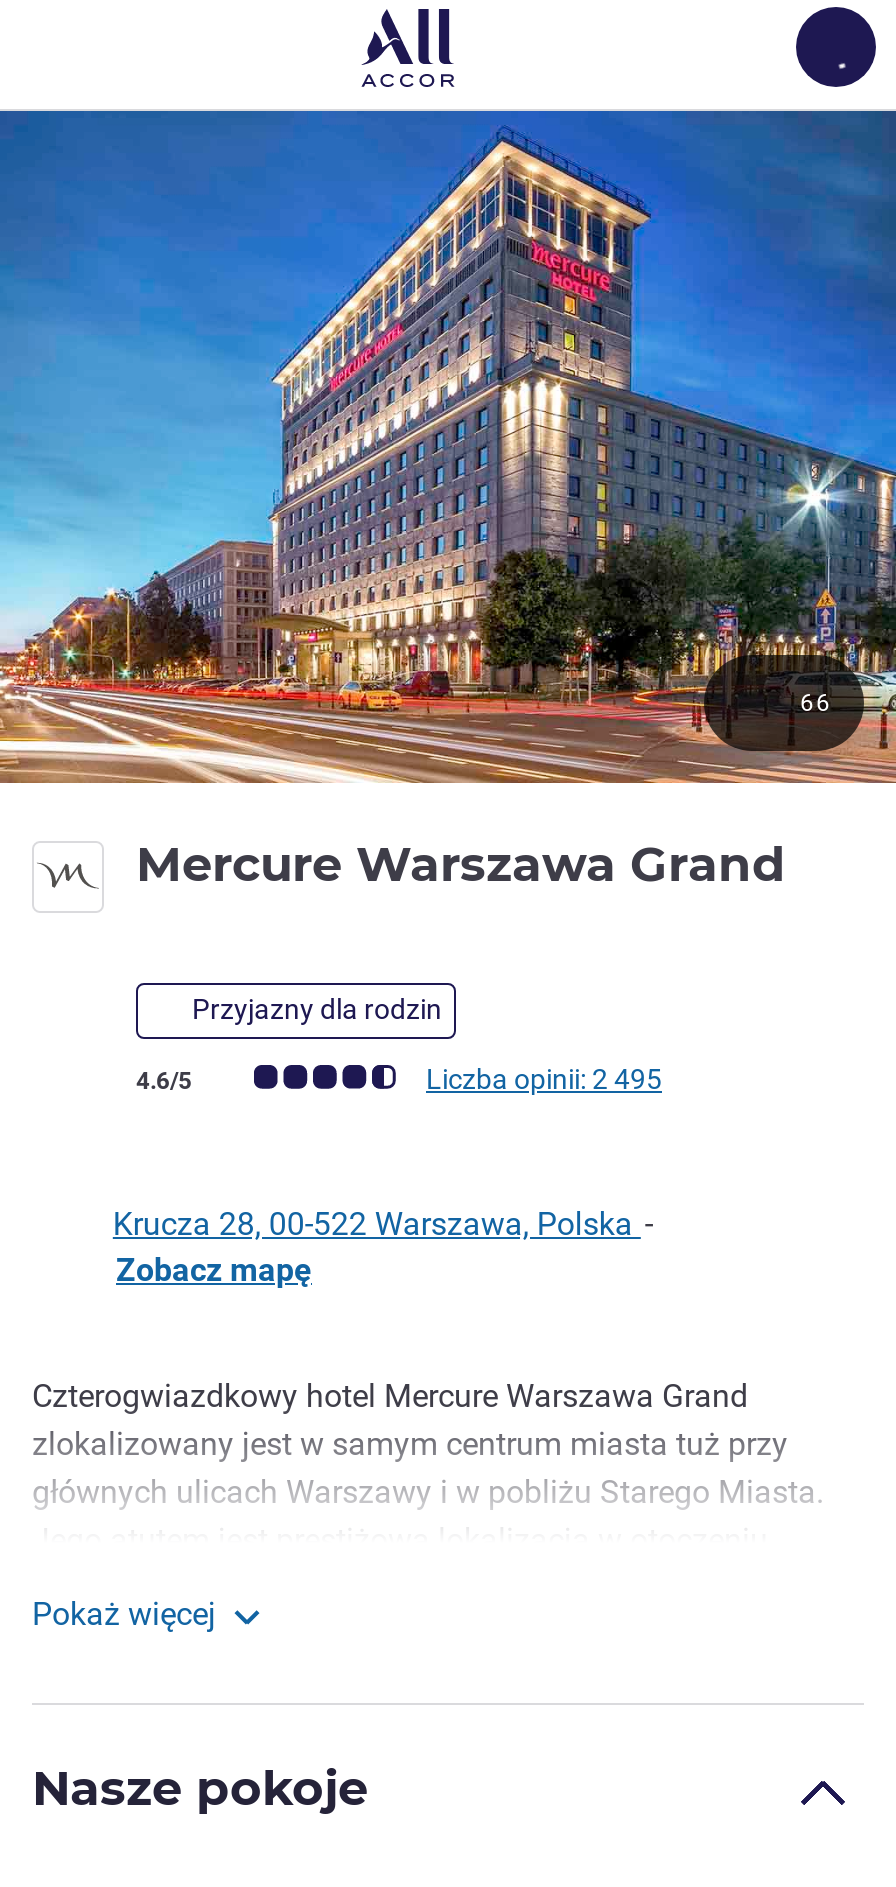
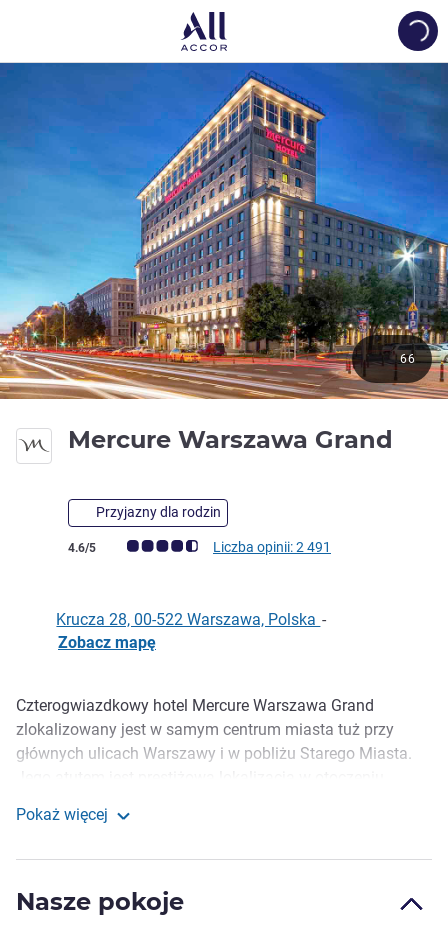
[426,1063,662,1095] Liczba opinii: 2 495 -> [213,539,331,555] Liczba opinii: 2 491

